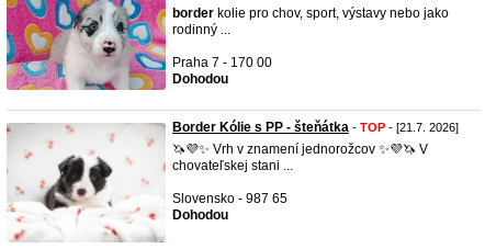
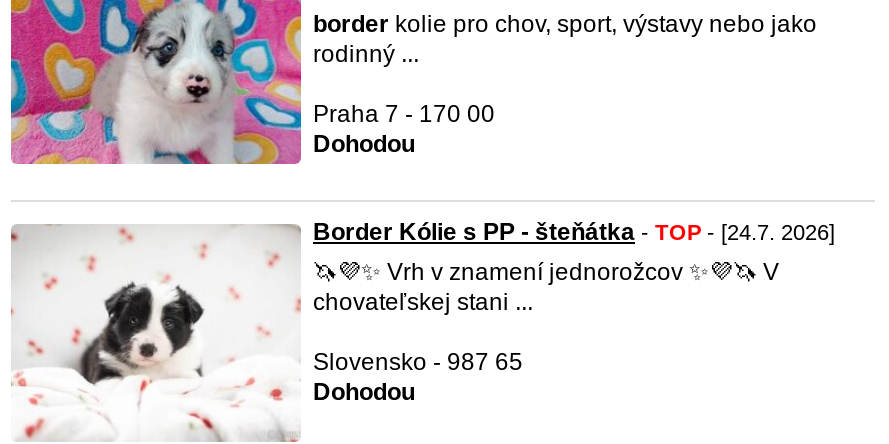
[172,120,459,135] Border Kólie s PP - šteňátka - TOP - [21.7. 2026] -> [313,218,835,246] Border Kólie s PP - šteňátka - TOP - [24.7. 2026]

